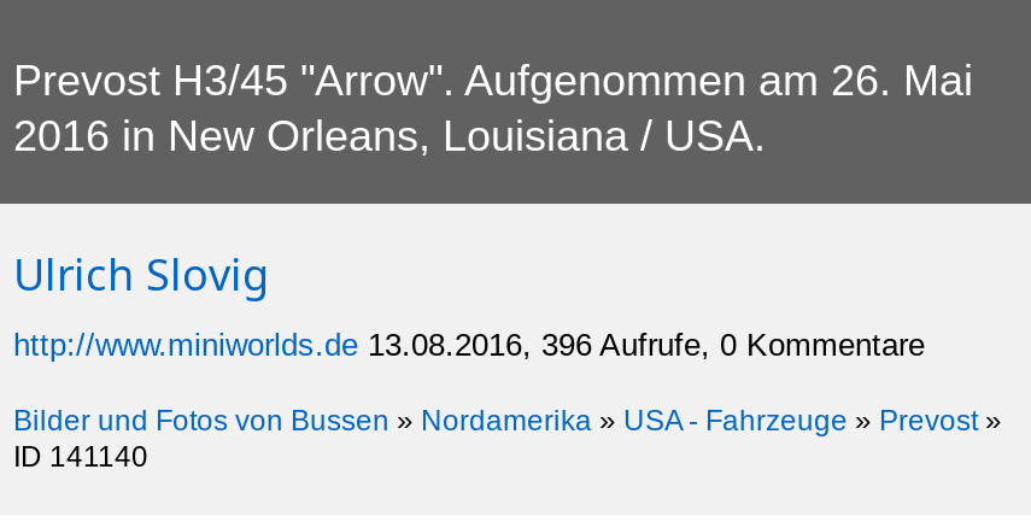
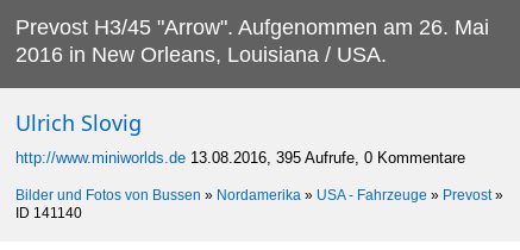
[13,326,925,362] http://www.miniworlds.de 13.08.2016, 396 Aufrufe, 0 Kommentare -> [15,149,465,166] http://www.miniworlds.de 13.08.2016, 395 Aufrufe, 0 Kommentare

